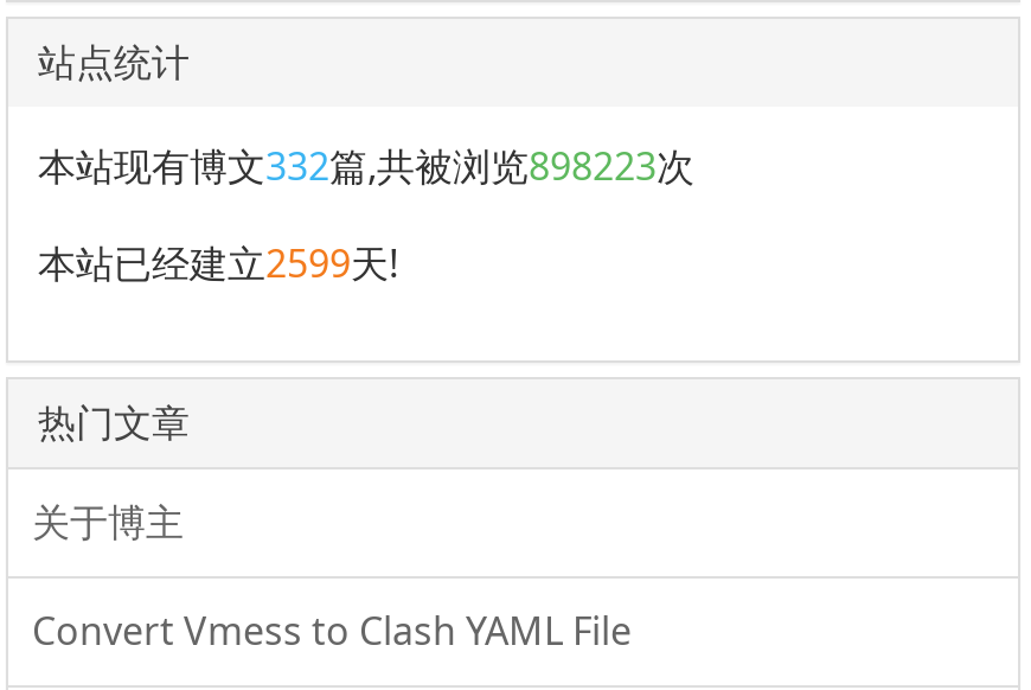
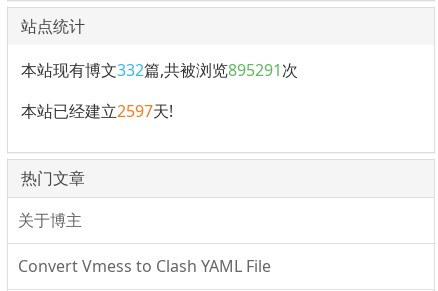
[38,139,694,191] 本站现有博文332篇,共被浏览898223次 -> [20,59,297,81] 本站现有博文332篇,共被浏览895291次
[38,236,398,289] 本站已经建立2599天! -> [20,100,172,122] 本站已经建立2597天!

